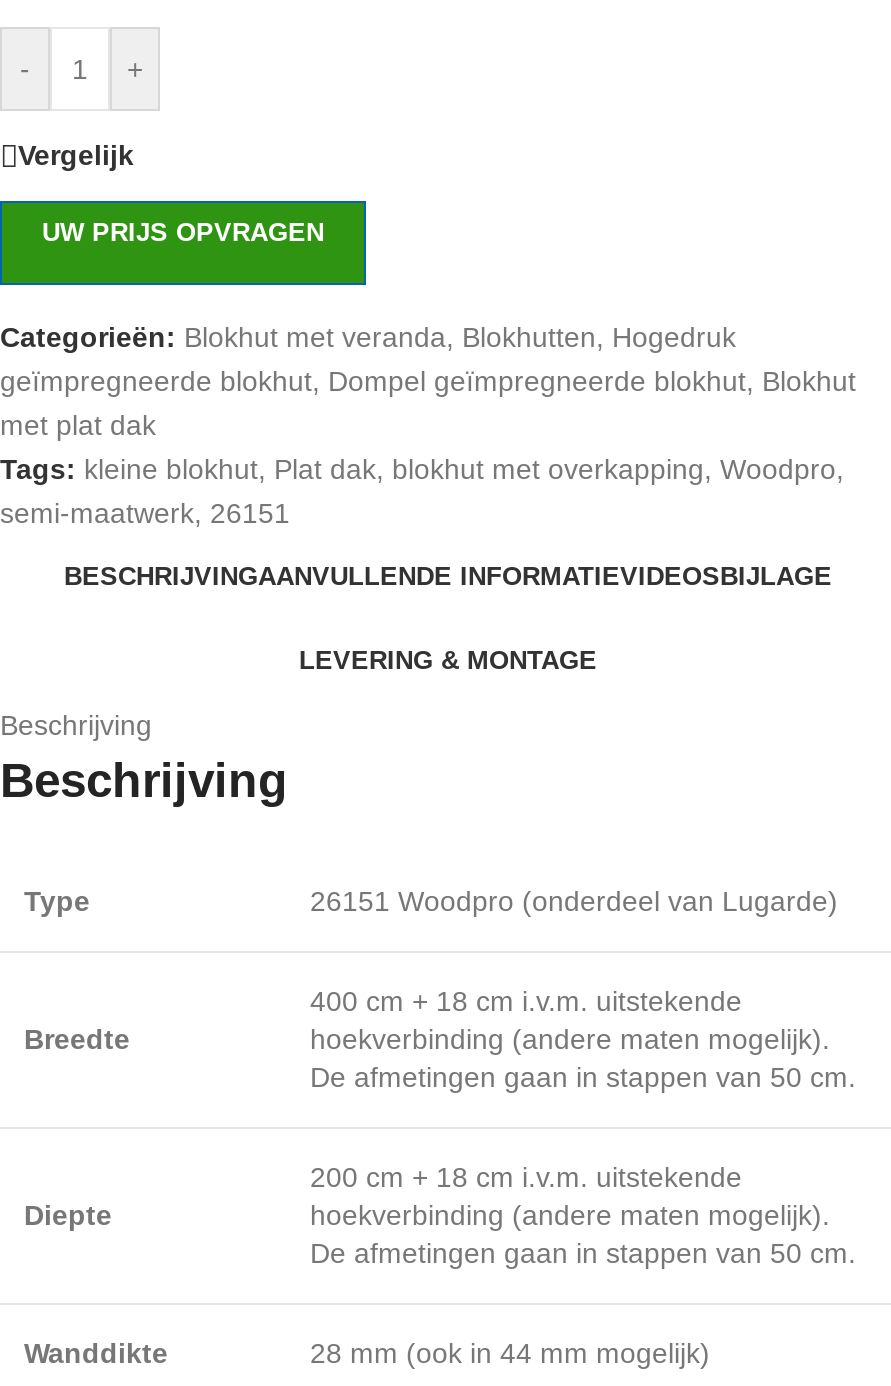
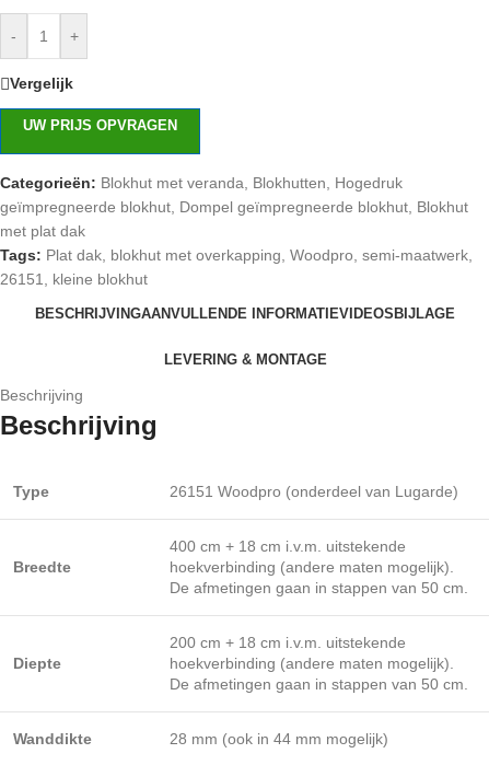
[0,453,844,529] Tags: kleine blokhut, Plat dak, blokhut met overkapping, Woodpro, | semi-maatwerk, 26151 -> [0,246,473,288] Tags: Plat dak, blokhut met overkapping, Woodpro, semi-maatwerk, | 26151, kleine blokhut

